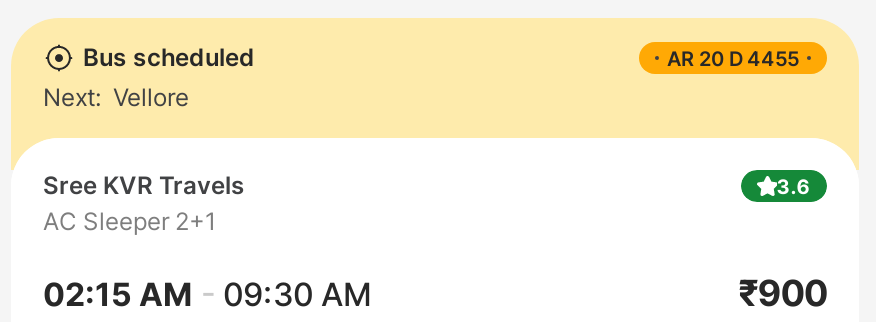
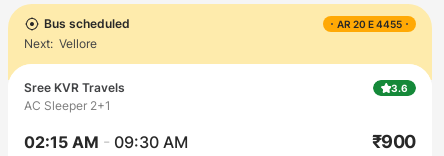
[667,46,799,70] AR 20 D 4455 -> [337,18,402,30] AR 20 E 4455

